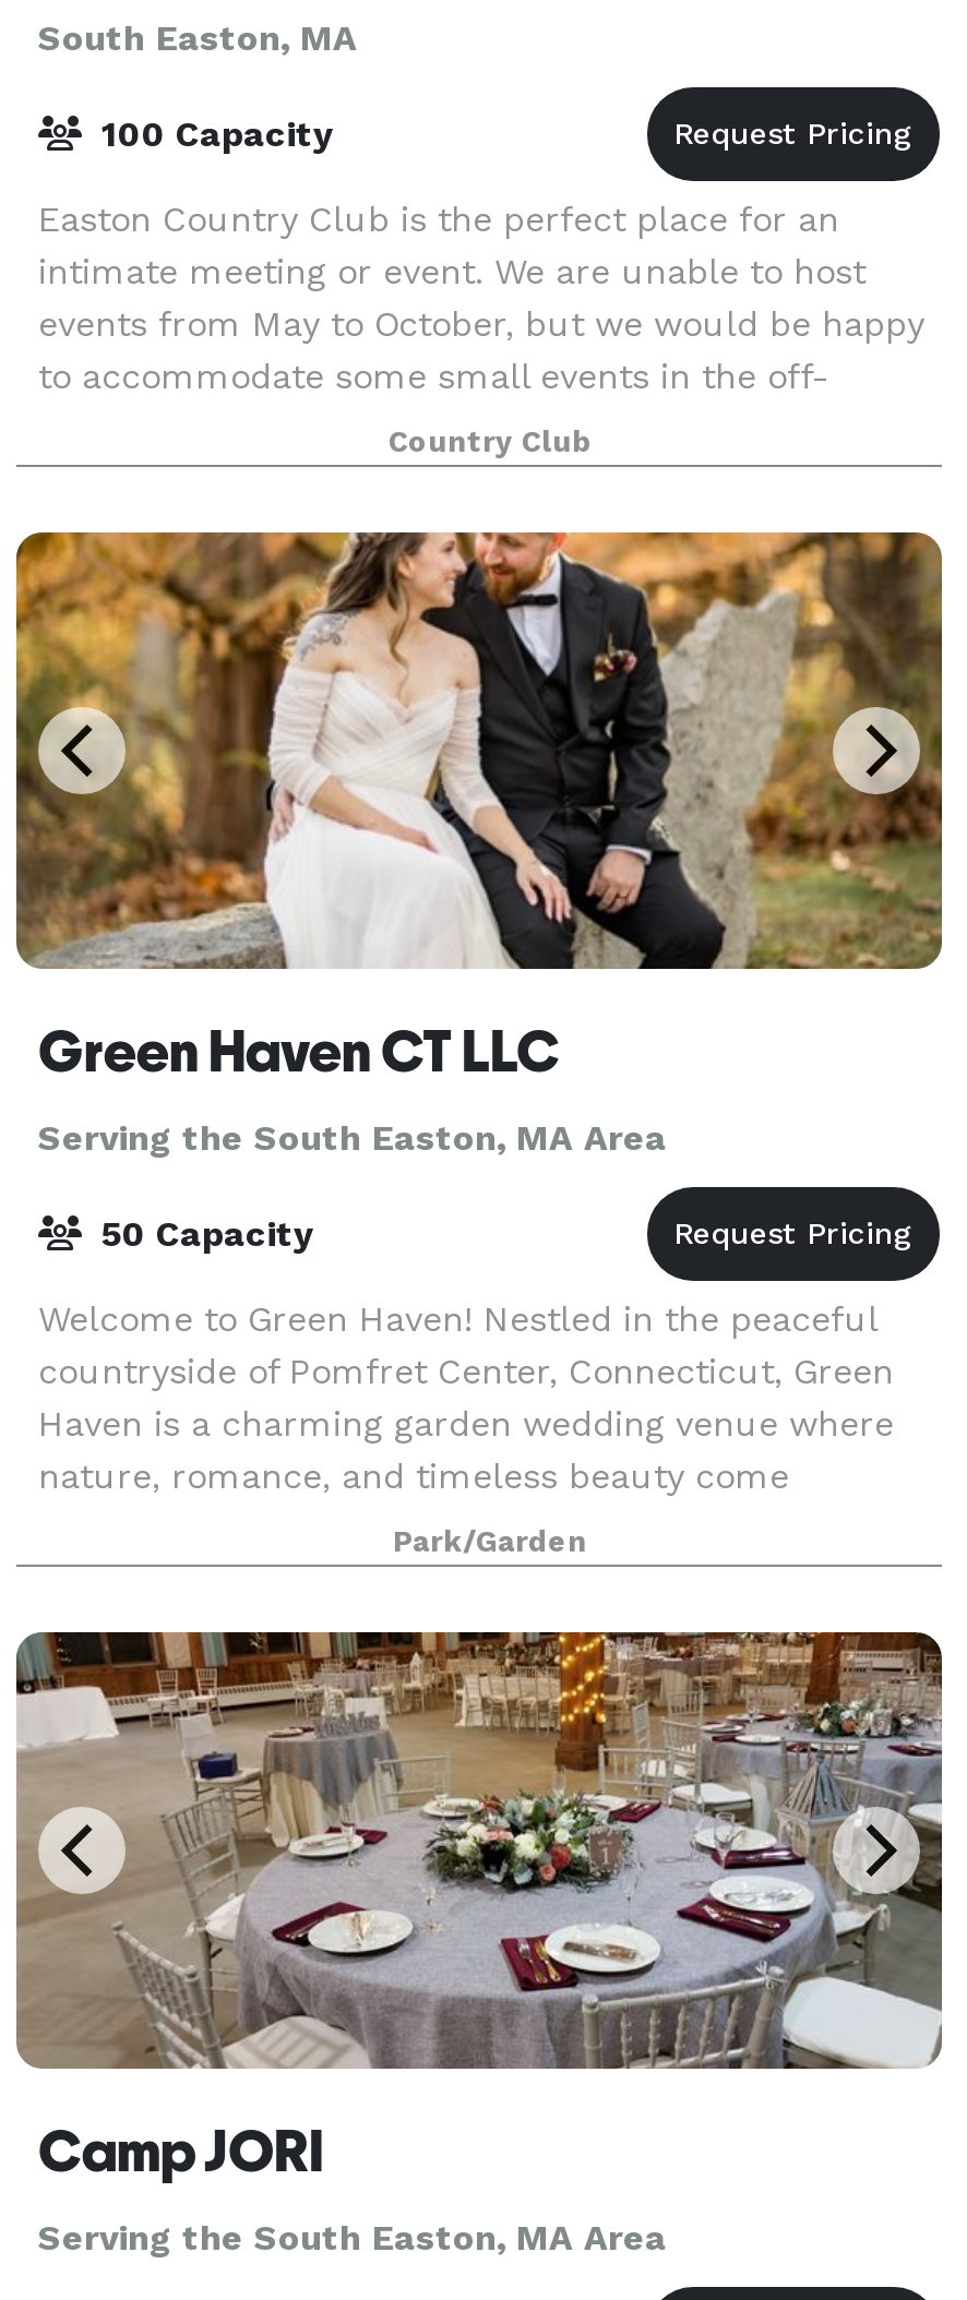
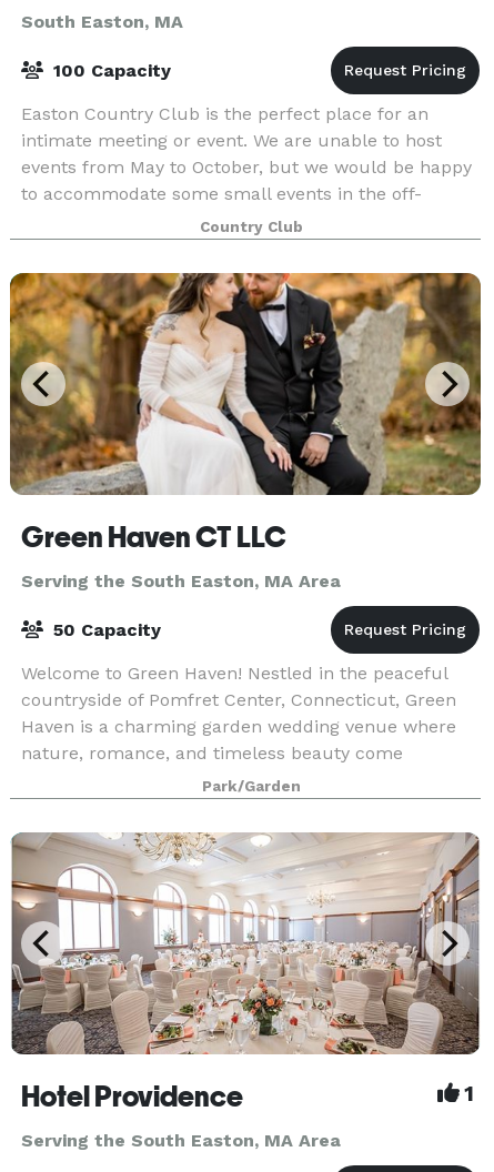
[14,1630,944,2184] [image] | Camp JORI -> [10,832,481,1113] [image] | Hotel Providence | 1

